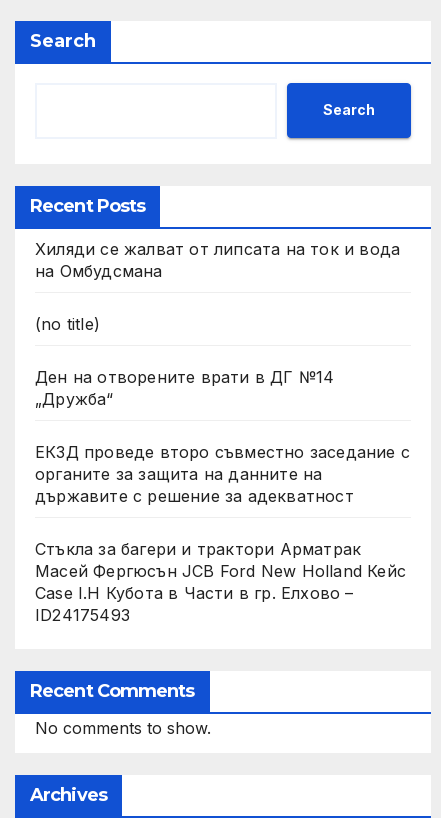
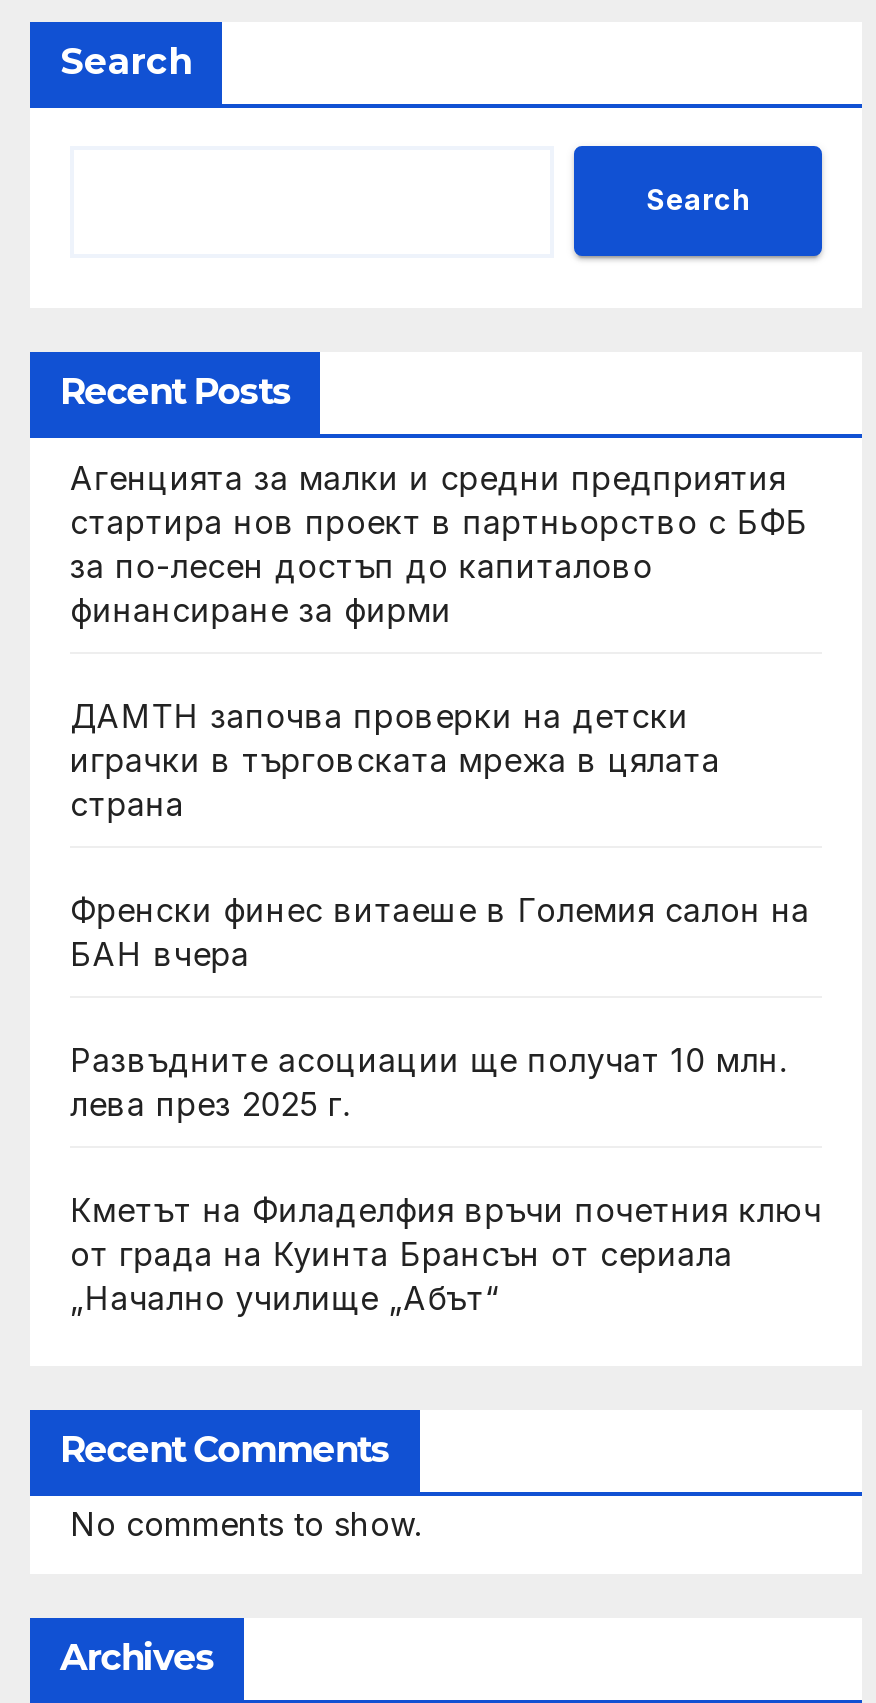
[35,239,400,281] Хиляди се жалват от липсата на ток и вода | на Омбудсмана -> [70,458,808,630] Агенцията за малки и средни предприятия | стартира нов проект в партньорство с БФБ | за по-лесен достъп до капиталово | финансиране за фирми
[35,314,100,334] (no title) -> [70,696,720,824] ДАМТН започва проверки на детски | играчки в търговската мрежа в цялата | страна
[35,367,334,409] Ден на отворените врати в ДГ №14 | „Дружба“ -> [70,890,810,974] Френски финес витаеше в Големия салон на | БАН вчера
[35,442,410,506] ЕКЗД проведе второ съвместно заседание с | органите за защита на данните на | държавите с решение за адекватност -> [70,1040,788,1124] Развъдните асоциации ще получат 10 млн. | лева през 2025 г.
[35,539,406,625] Стъкла за багери и трактори Арматрак | Масей Фергюсън JCB Ford New Holland Кейс | Case I.H Кубота в Части в гр. Елхово – | ID24175493 -> [70,1190,822,1318] Кметът на Филаделфия връчи почетния ключ | от града на Куинта Брансън от сериала | „Начално училище „Абът“

